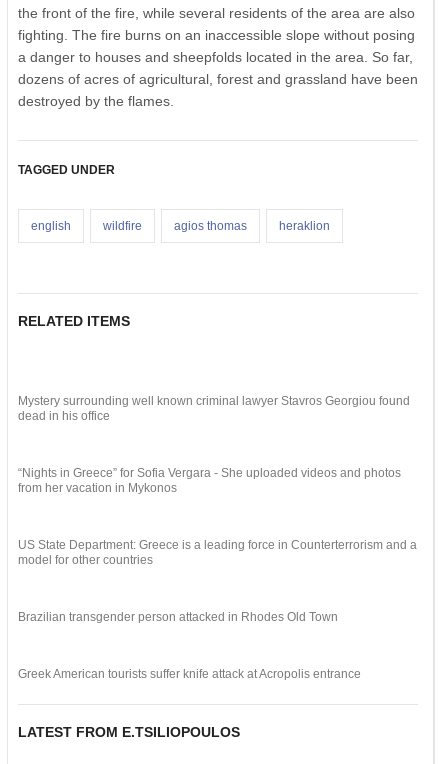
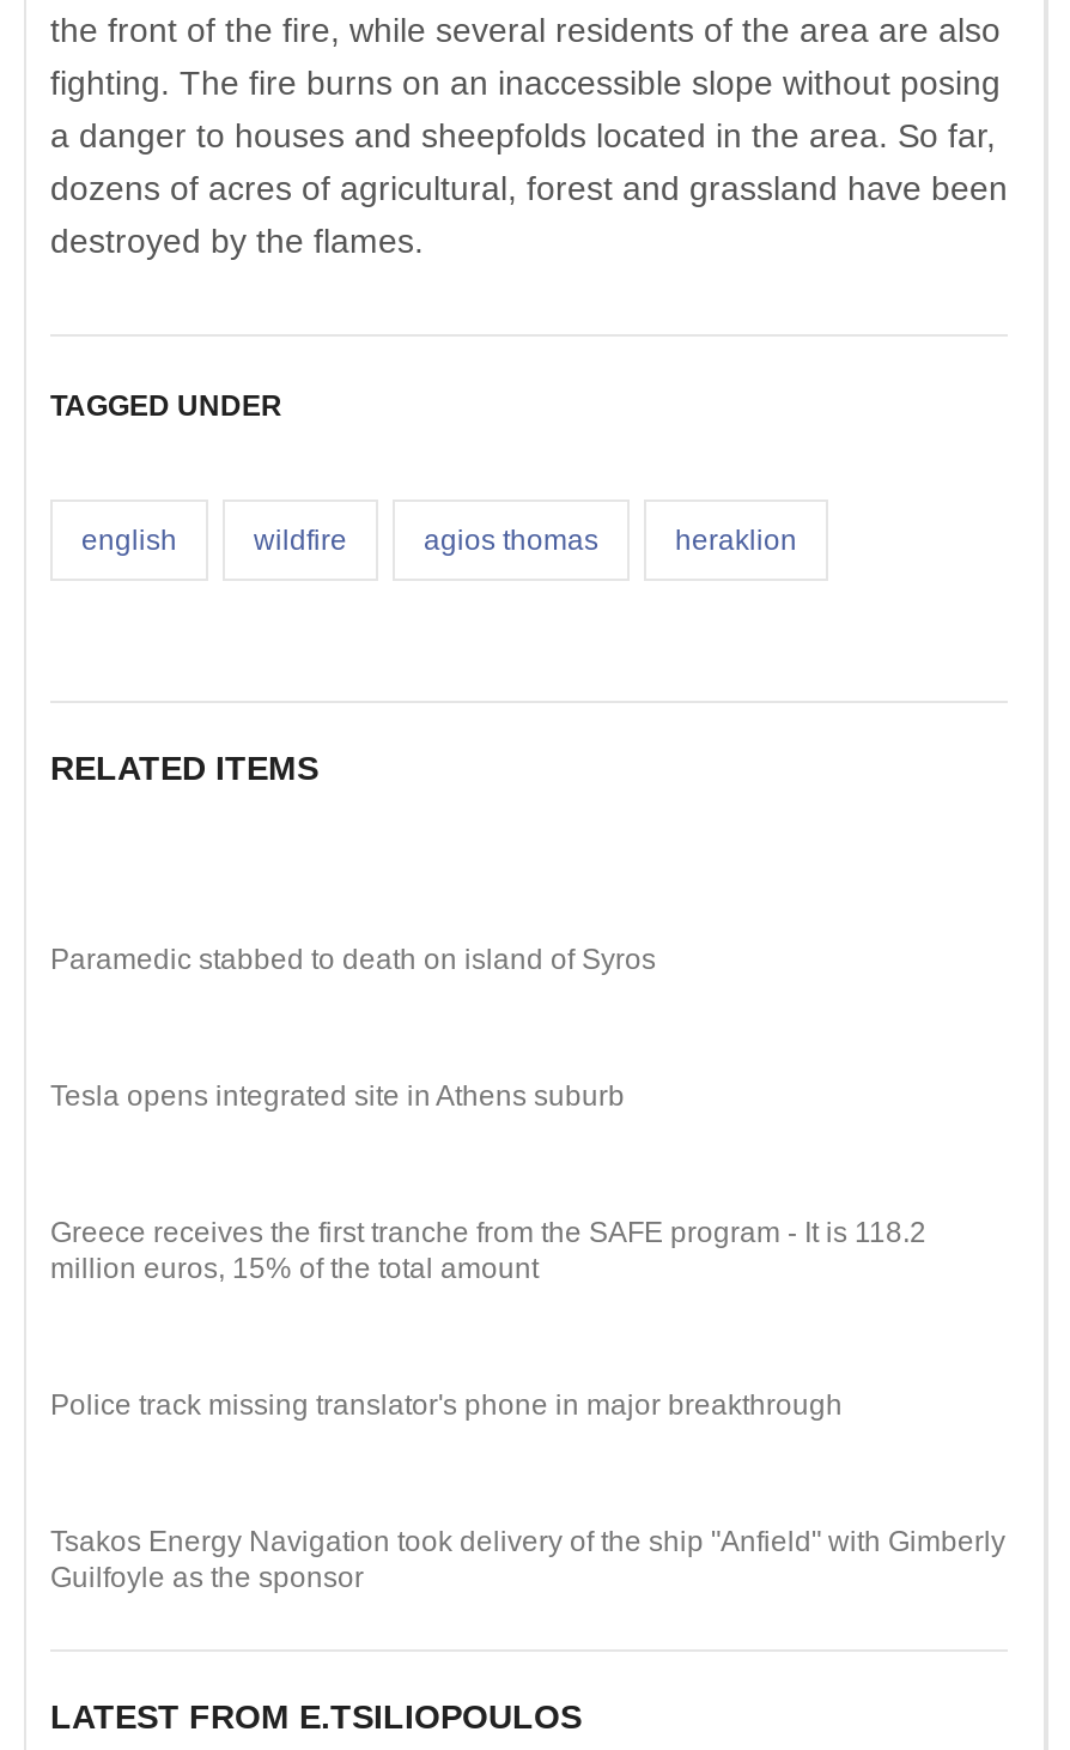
[18,394,410,423] Mystery surrounding well known criminal lawyer Stavros Georgiou found | dead in his office -> [50,943,656,976] Paramedic stabbed to death on island of Syros
[18,466,401,495] “Nights in Greece” for Sofia Vergara - She uploaded videos and photos | from her vacation in Mykonos -> [50,1079,625,1113] Tesla opens integrated site in Athens suburb
[18,538,417,567] US State Department: Greece is a leading force in Counterterrorism and a | model for other countries -> [50,1216,926,1285] Greece receives the first tranche from the SAFE program - It is 118.2 | million euros, 15% of the total amount
[18,610,338,624] Brazilian transgender person attacked in Rhodes Old Town -> [50,1388,843,1422] Police track missing translator's phone in major breakthrough
[18,667,361,681] Greek American tourists suffer knife attack at Acropolis entrance -> [50,1525,1005,1594] Tsakos Energy Navigation took delivery of the ship "Anfield" with Gimberly | Guilfoyle as the sponsor

